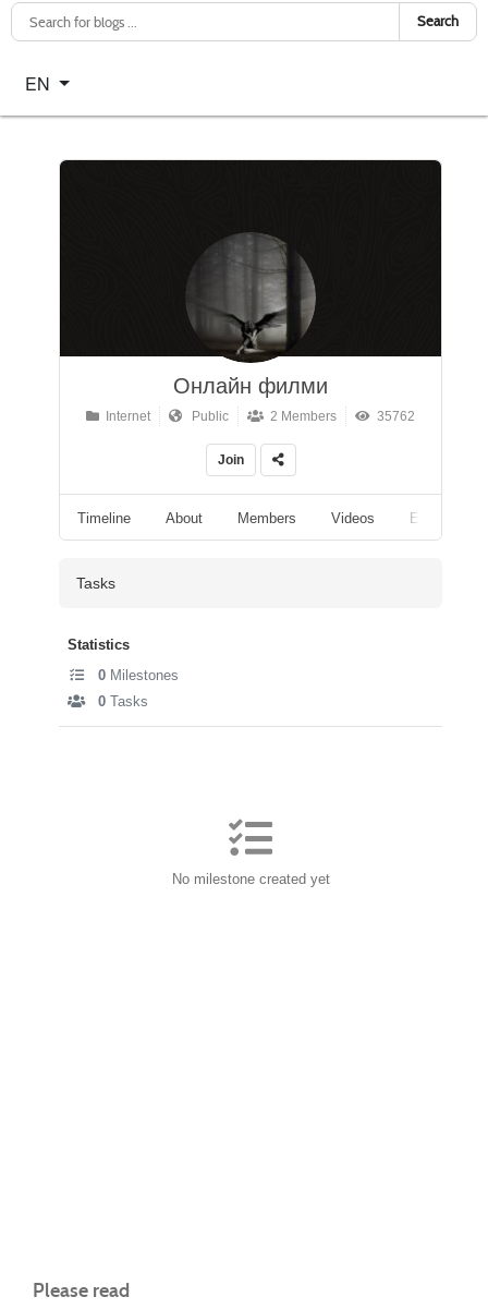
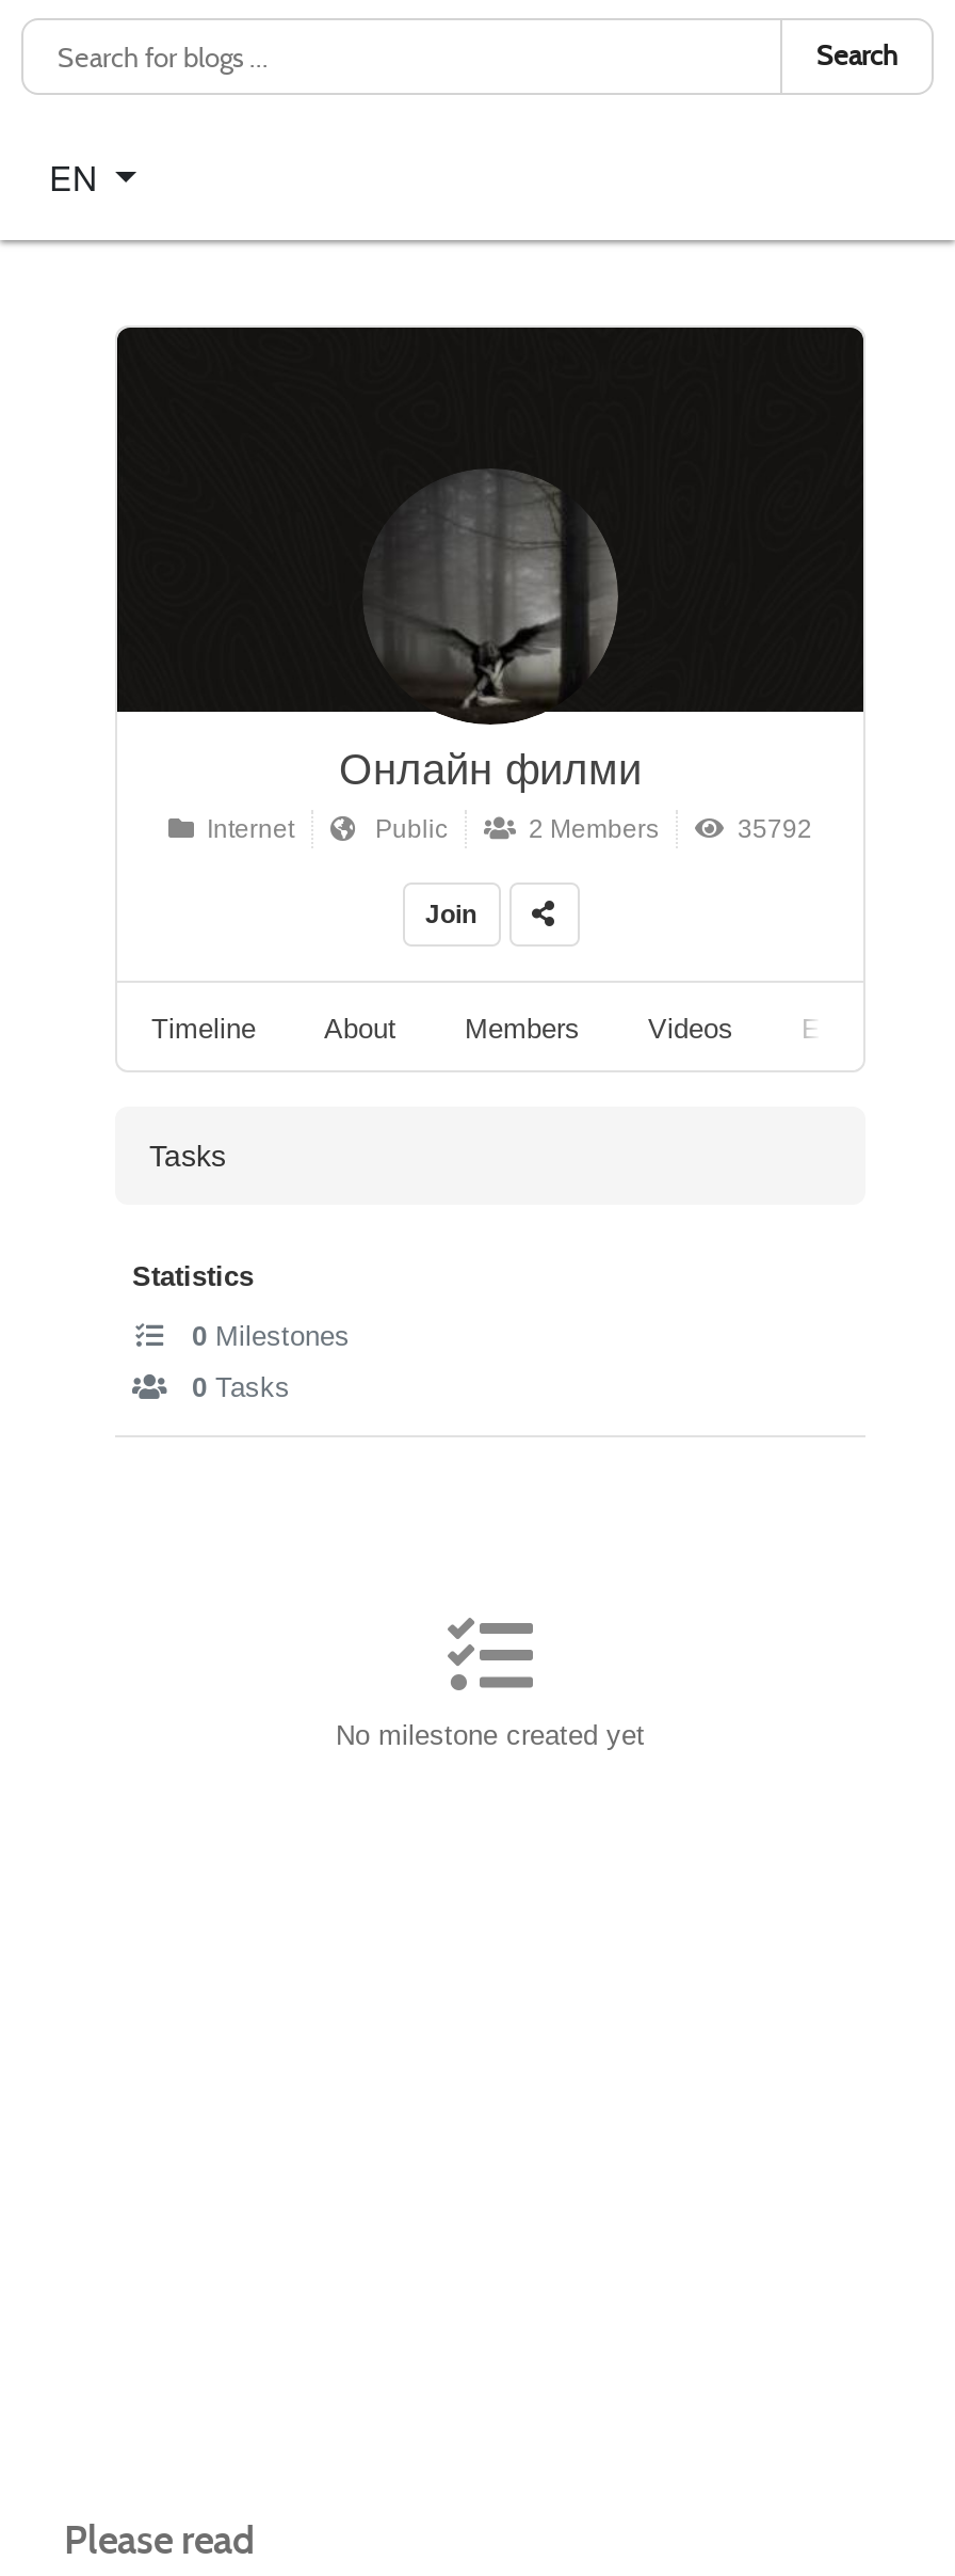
[370,409,415,424] 35762 -> [725,814,812,844] 35792

